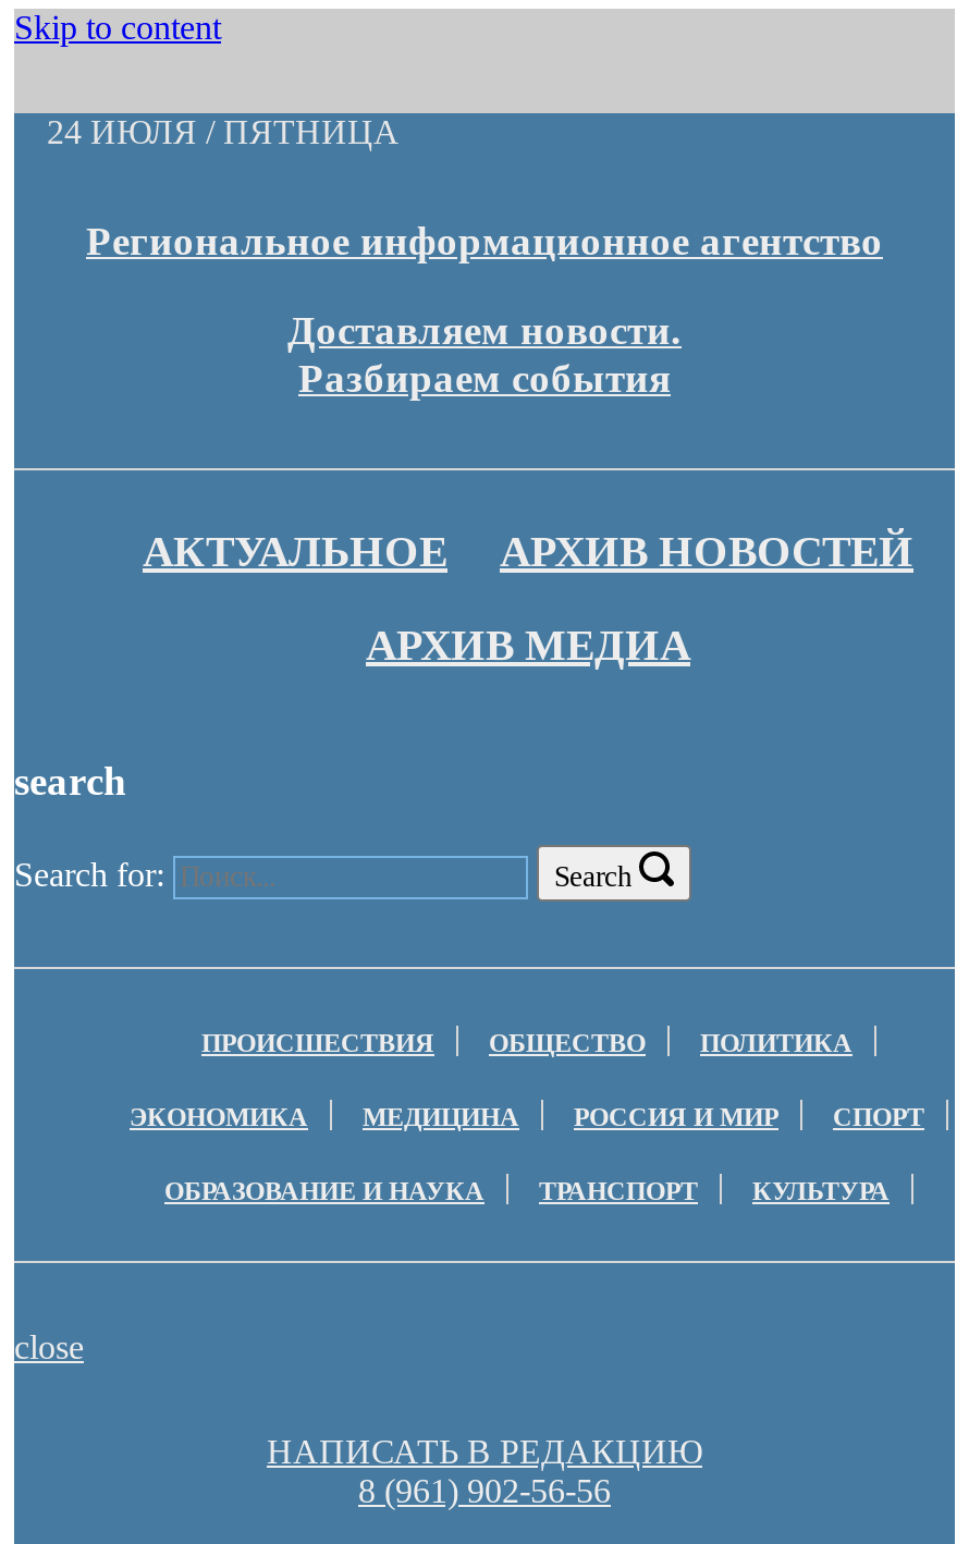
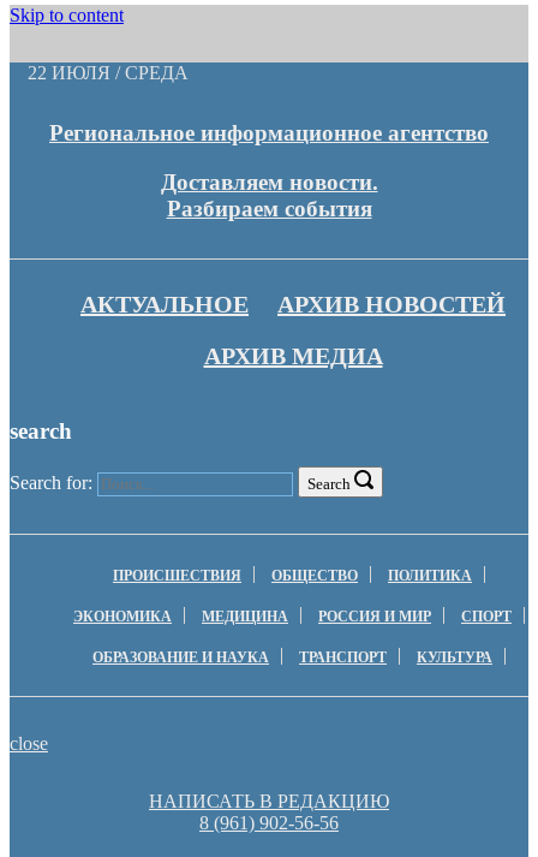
[47,113,400,150] 24 ИЮЛЯ / ПЯТНИЦА -> [28,63,189,83] 22 ИЮЛЯ / СРЕДА

